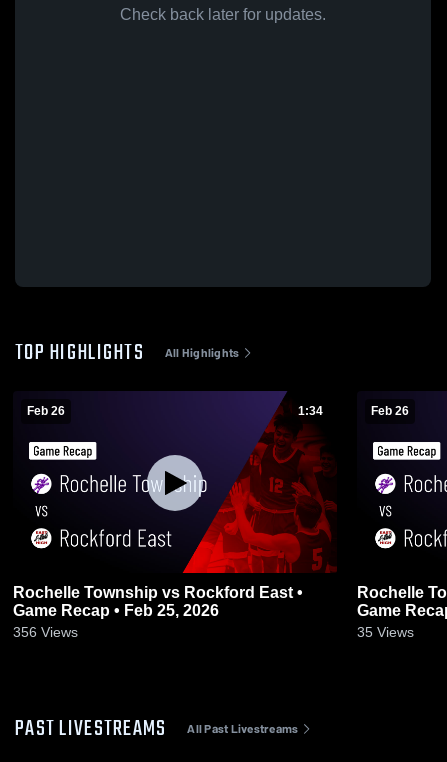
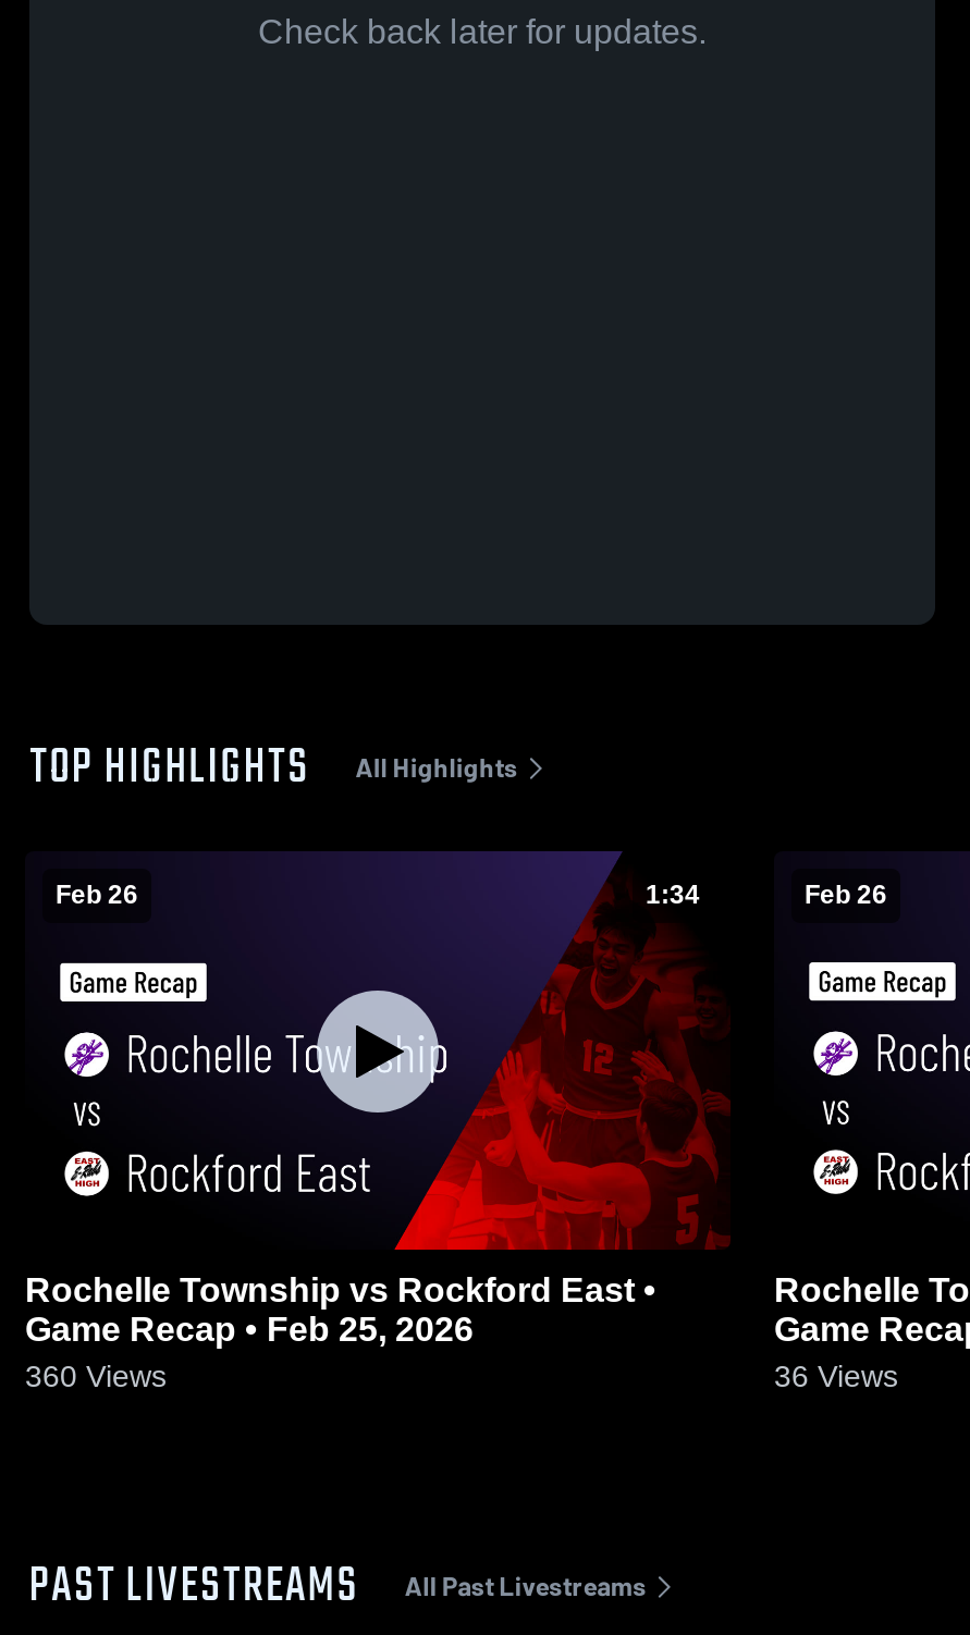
[13,624,78,640] 356 Views -> [25,1358,167,1393] 360 Views
[357,624,414,640] 35 Views -> [774,1358,898,1393] 36 Views

